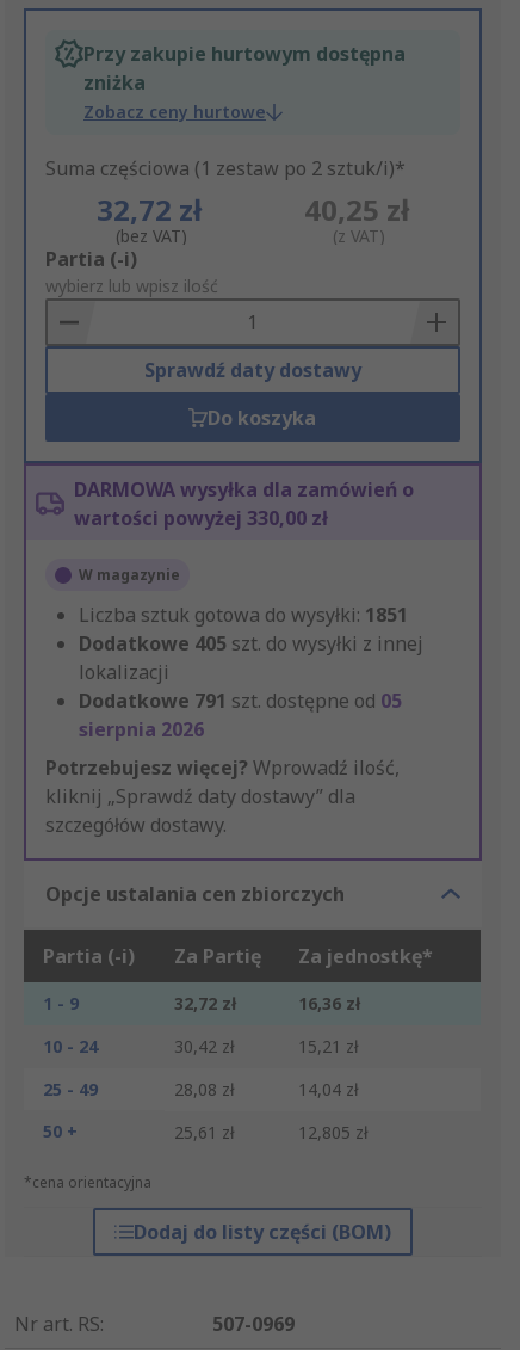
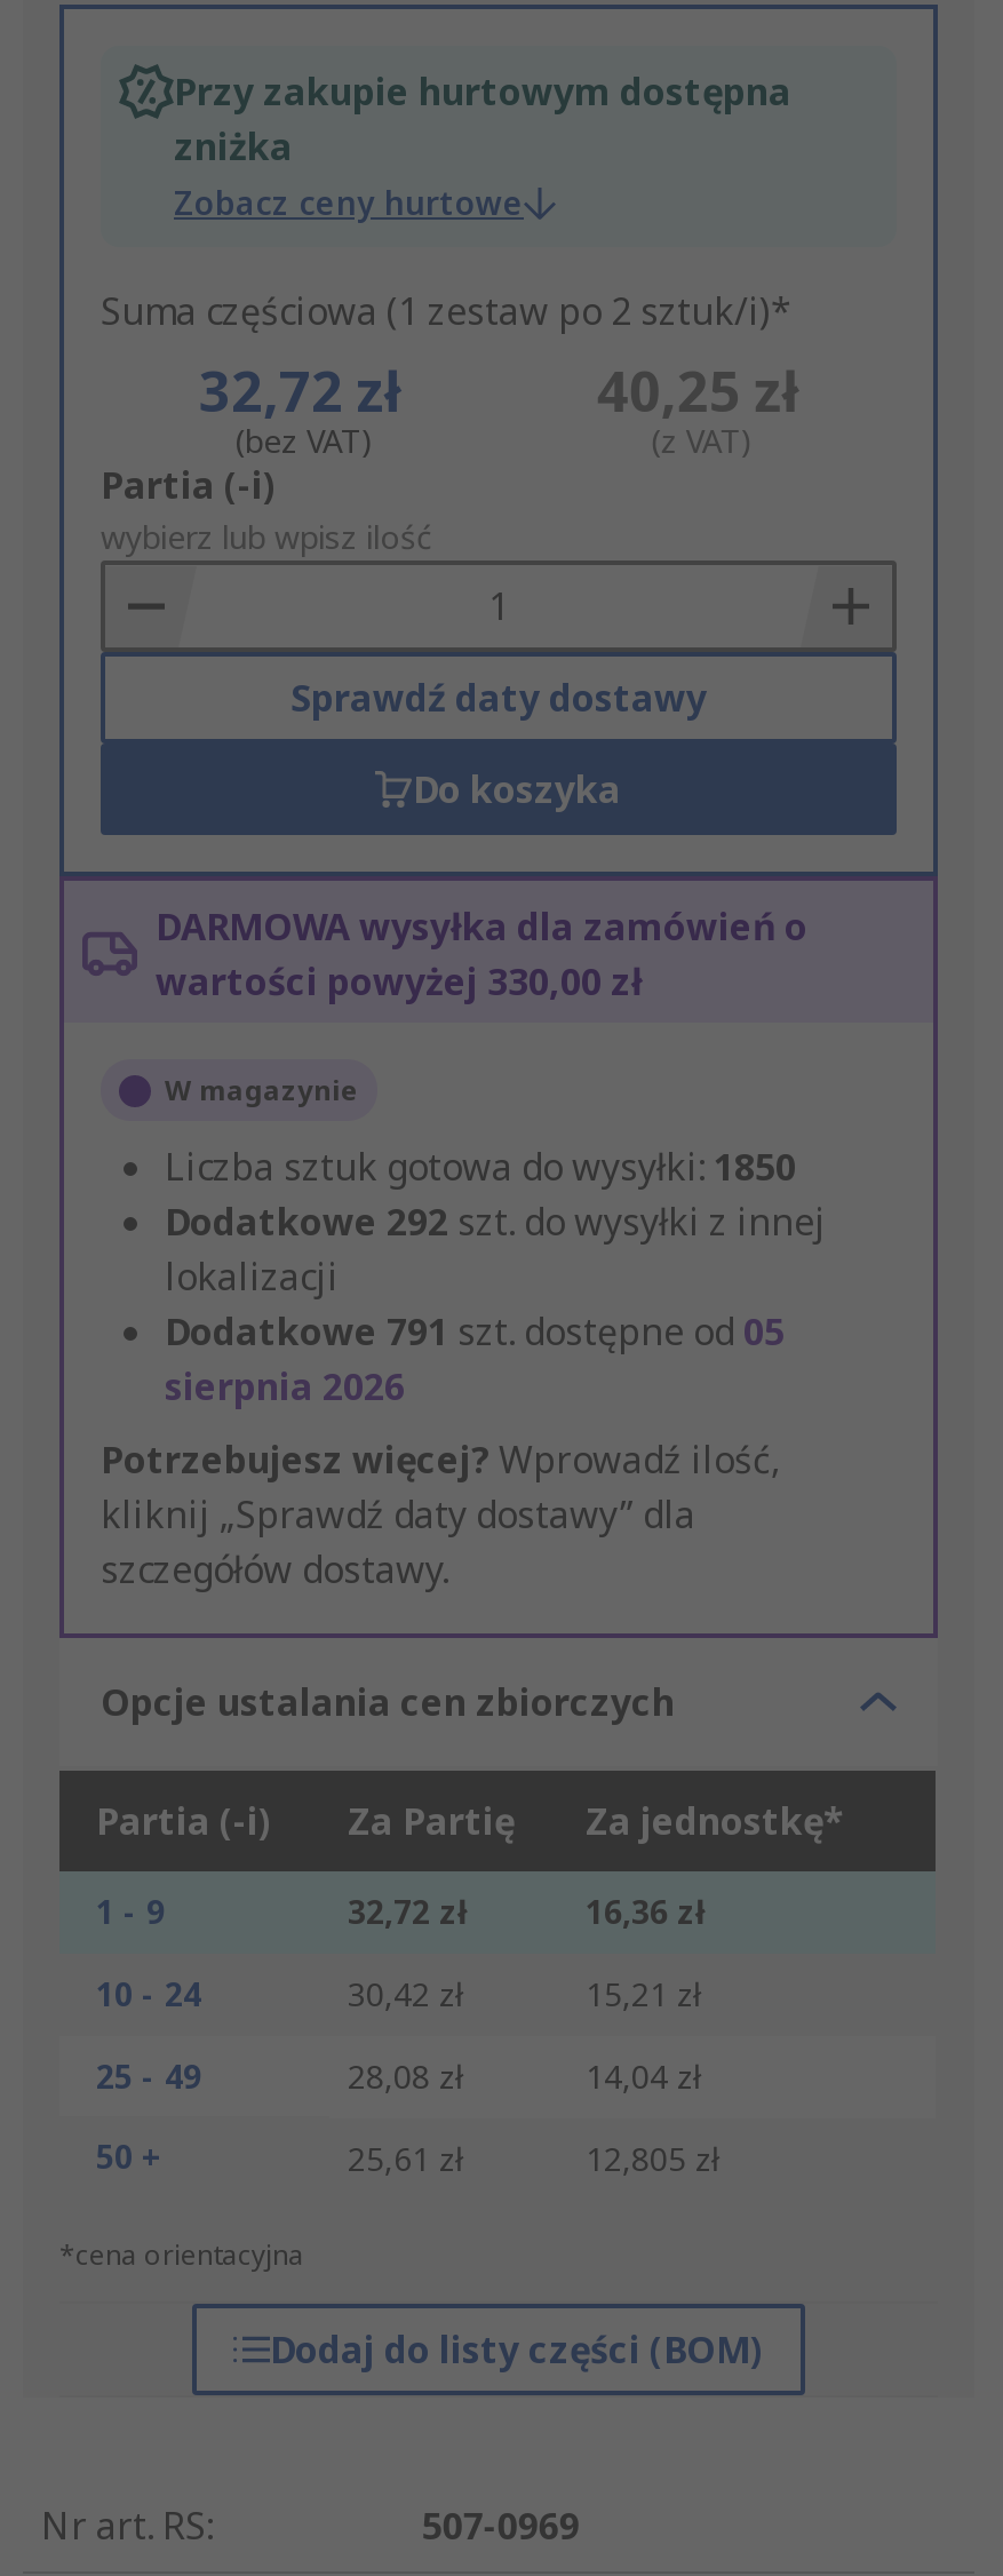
[79,602,408,628] Liczba sztuk gotowa do wysyłki: 1851 -> [165,1143,796,1193] Liczba sztuk gotowa do wysyłki: 1850
[79,631,423,657] Dodatkowe 405 szt. do wysyłki z innej -> [165,1198,826,1248] Dodatkowe 292 szt. do wysyłki z innej

